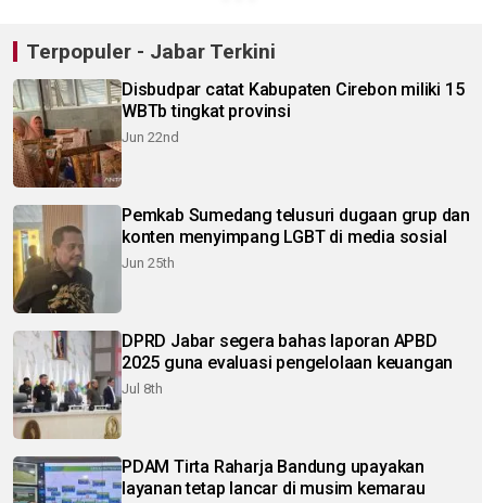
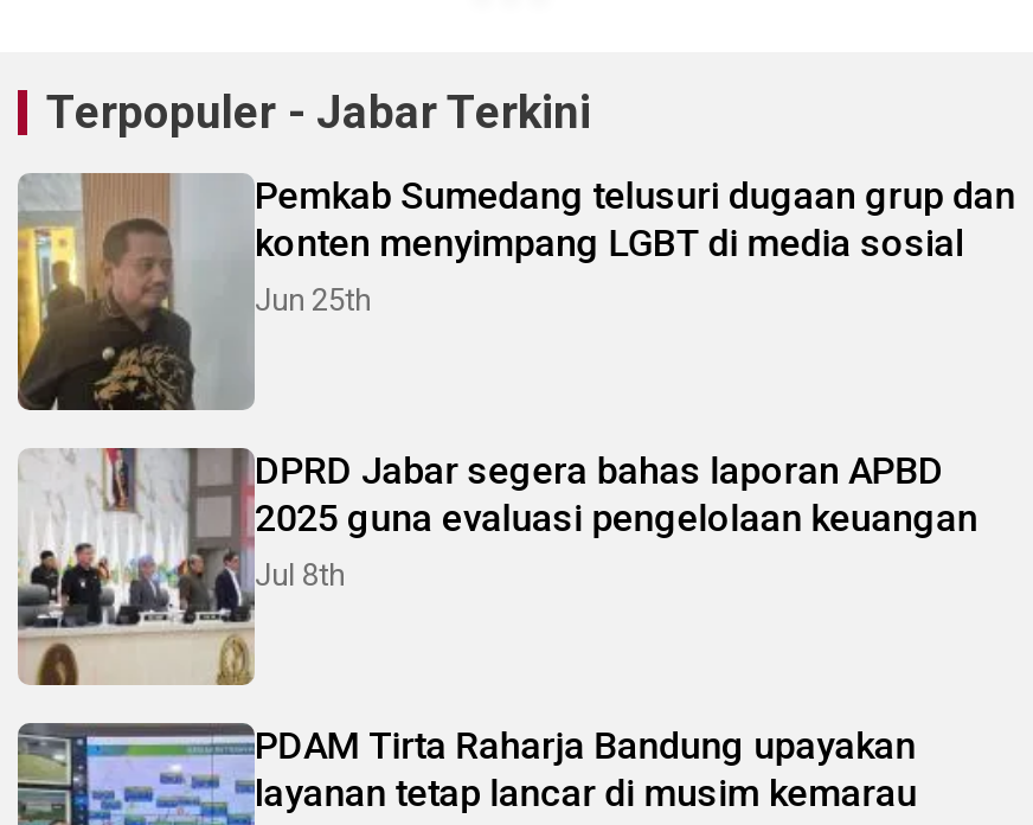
[13,79,464,188] [image] | Disbudpar catat Kabupaten Cirebon miliki 15 | WBTb tingkat provinsi | Jun 22nd -> none

